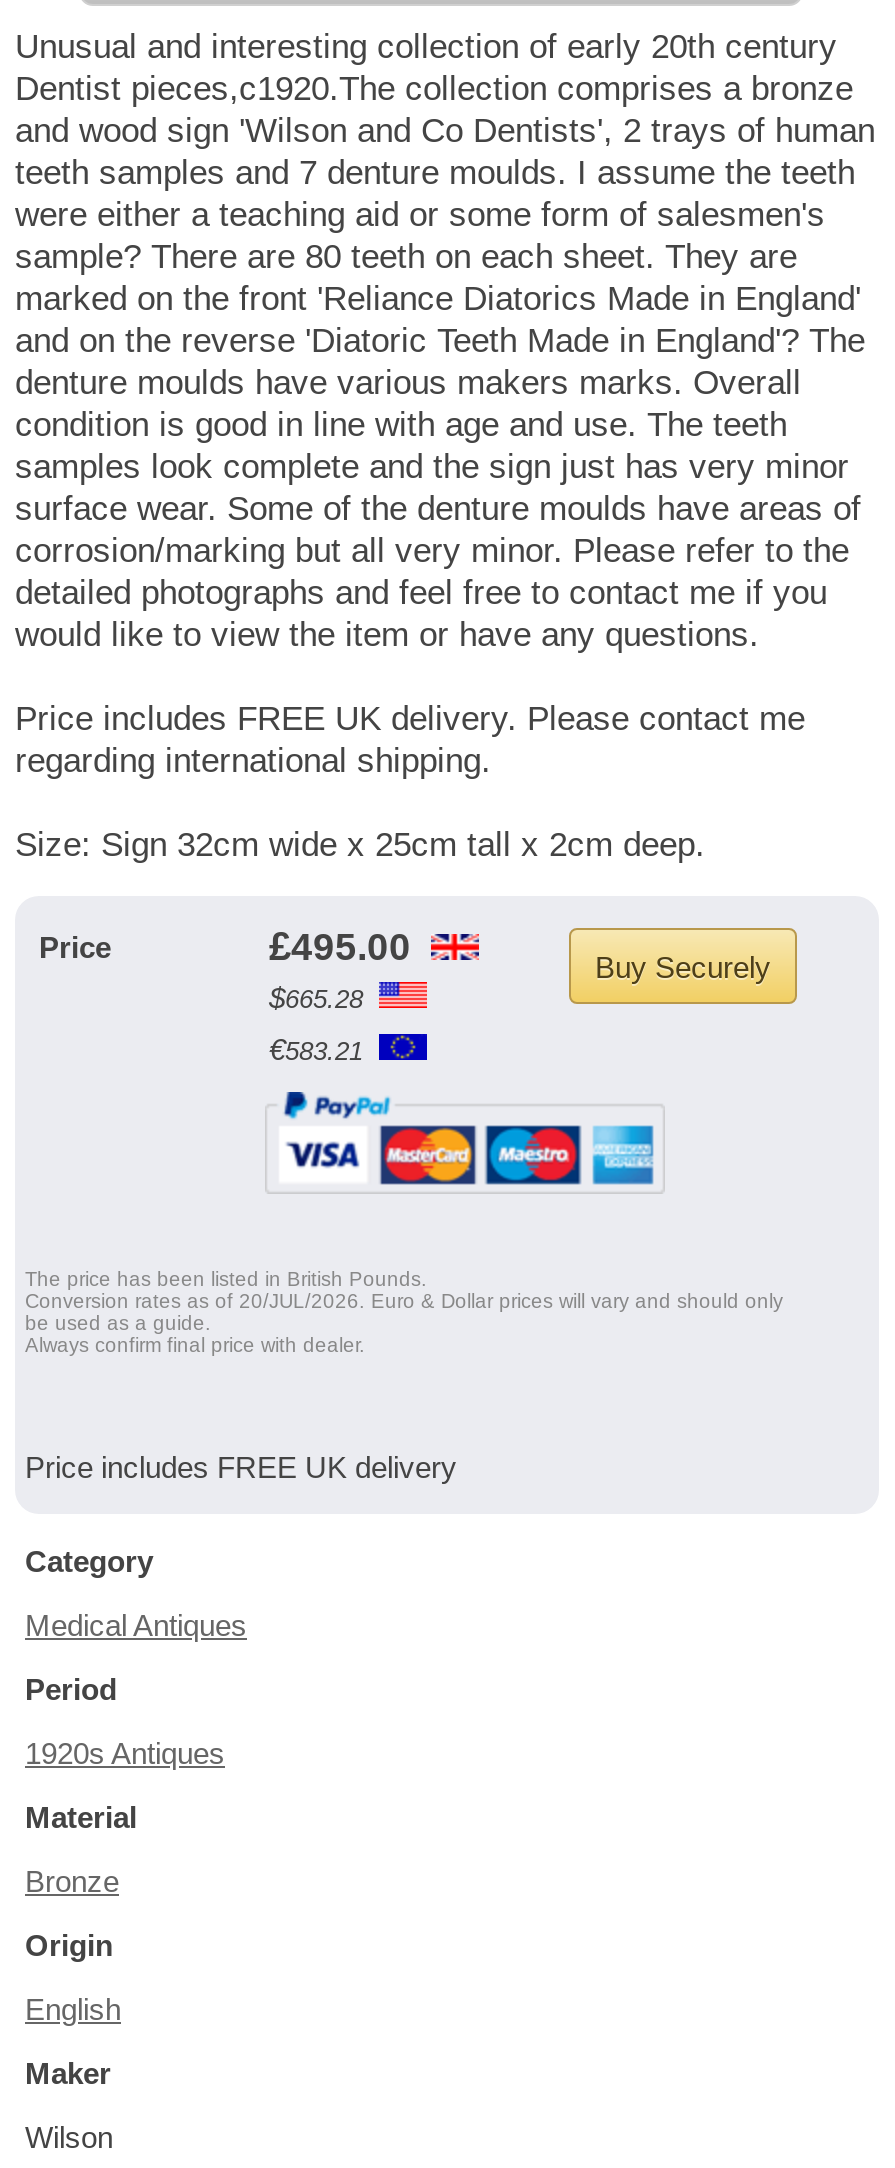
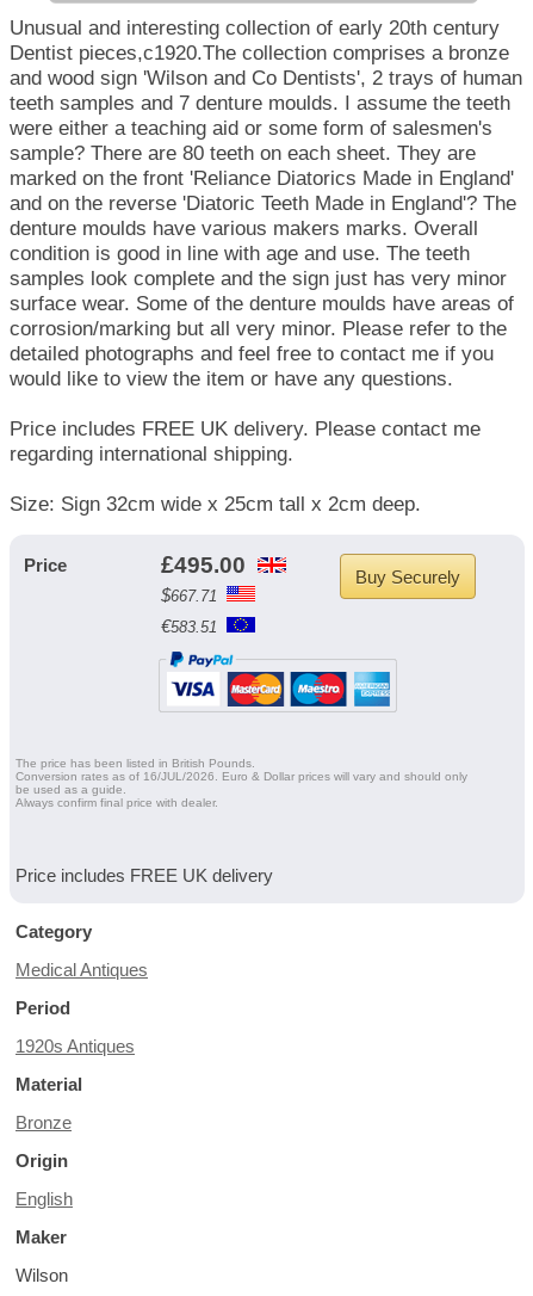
[269,980,379,1014] $665.28 -> [161,585,227,605] $667.71
[269,1032,379,1066] €583.21 -> [161,616,227,636] €583.51
[25,1290,783,1312] Conversion rates as of 20/JUL/2026. Euro & Dollar prices will vary and should only -> [16,770,467,783] Conversion rates as of 16/JUL/2026. Euro & Dollar prices will vary and should only

